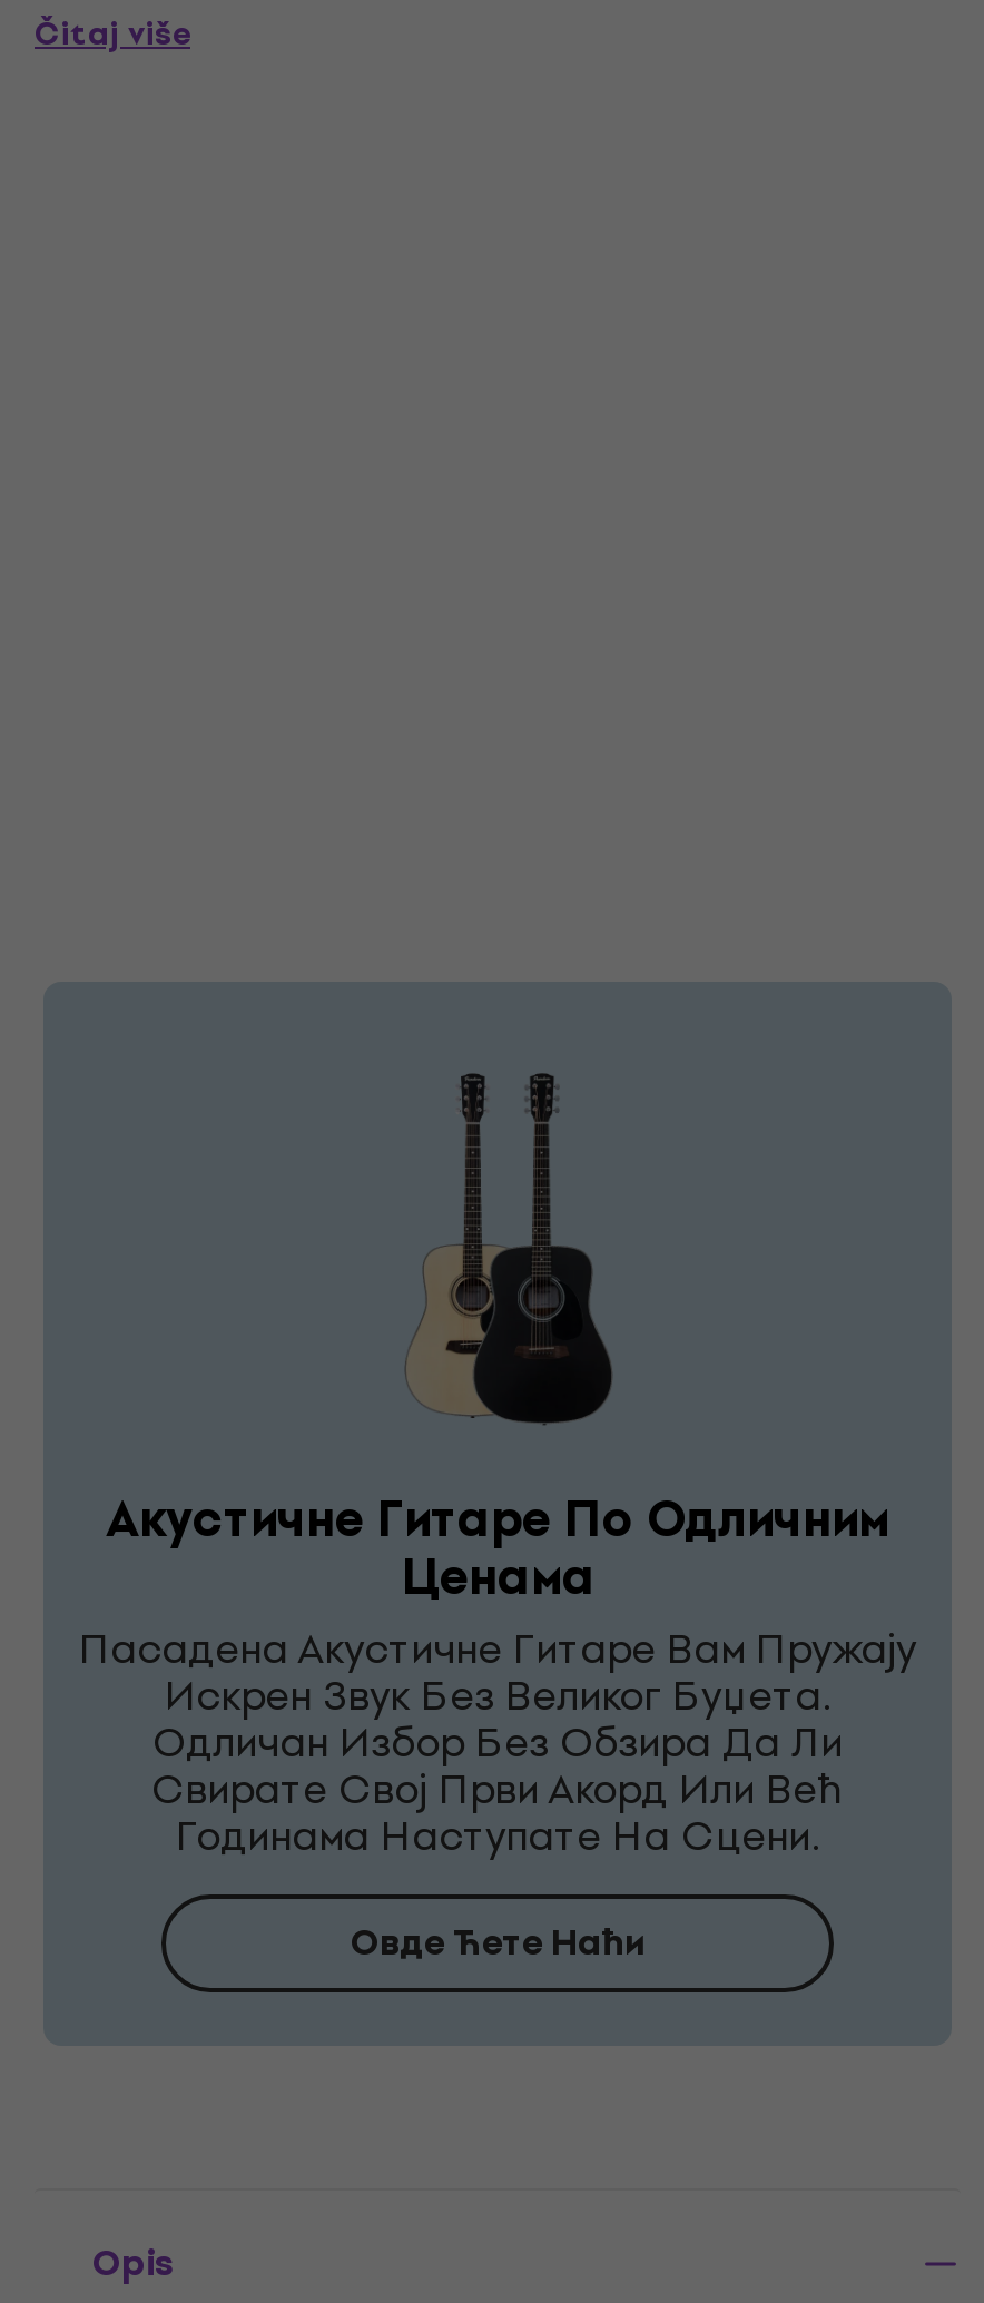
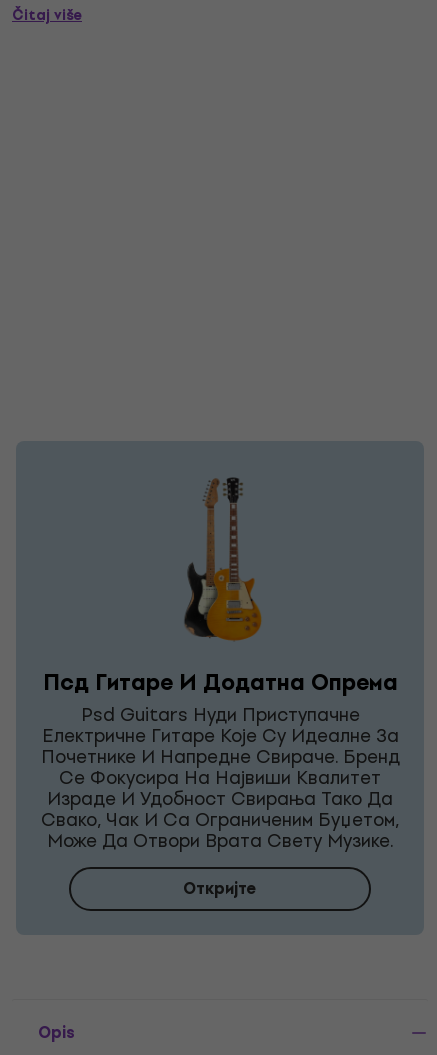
[79,1064,916,1868] [image] | Акустичне Гитаре По Одличним | Ценама | Пасадена Акустичне Гитаре Вам Пружају | Искрен Звук Без Великог Буџета. | Одличан Избор Без Обзира Да Ли | Свирате Свој Први Акорд Или Већ | Годинама Наступате На Сцени. -> [40,476,399,855] [image] | Псд Гитаре И Додатна Опрема | Psd Guitars Нуди Приступачне | Електричне Гитаре Које Су Идеалне За | Почетнике И Напредне Свираче. Бренд | Се Фокусира На Највиши Квалитет | Израде И Удобност Свирања Тако Да | Свако, Чак И Са Ограниченим Буџетом, | Може Да Отвори Врата Свету Музике.
[351,1912,644,1972] Овде Ћете Наћи -> [183,875,256,902] Откријте

